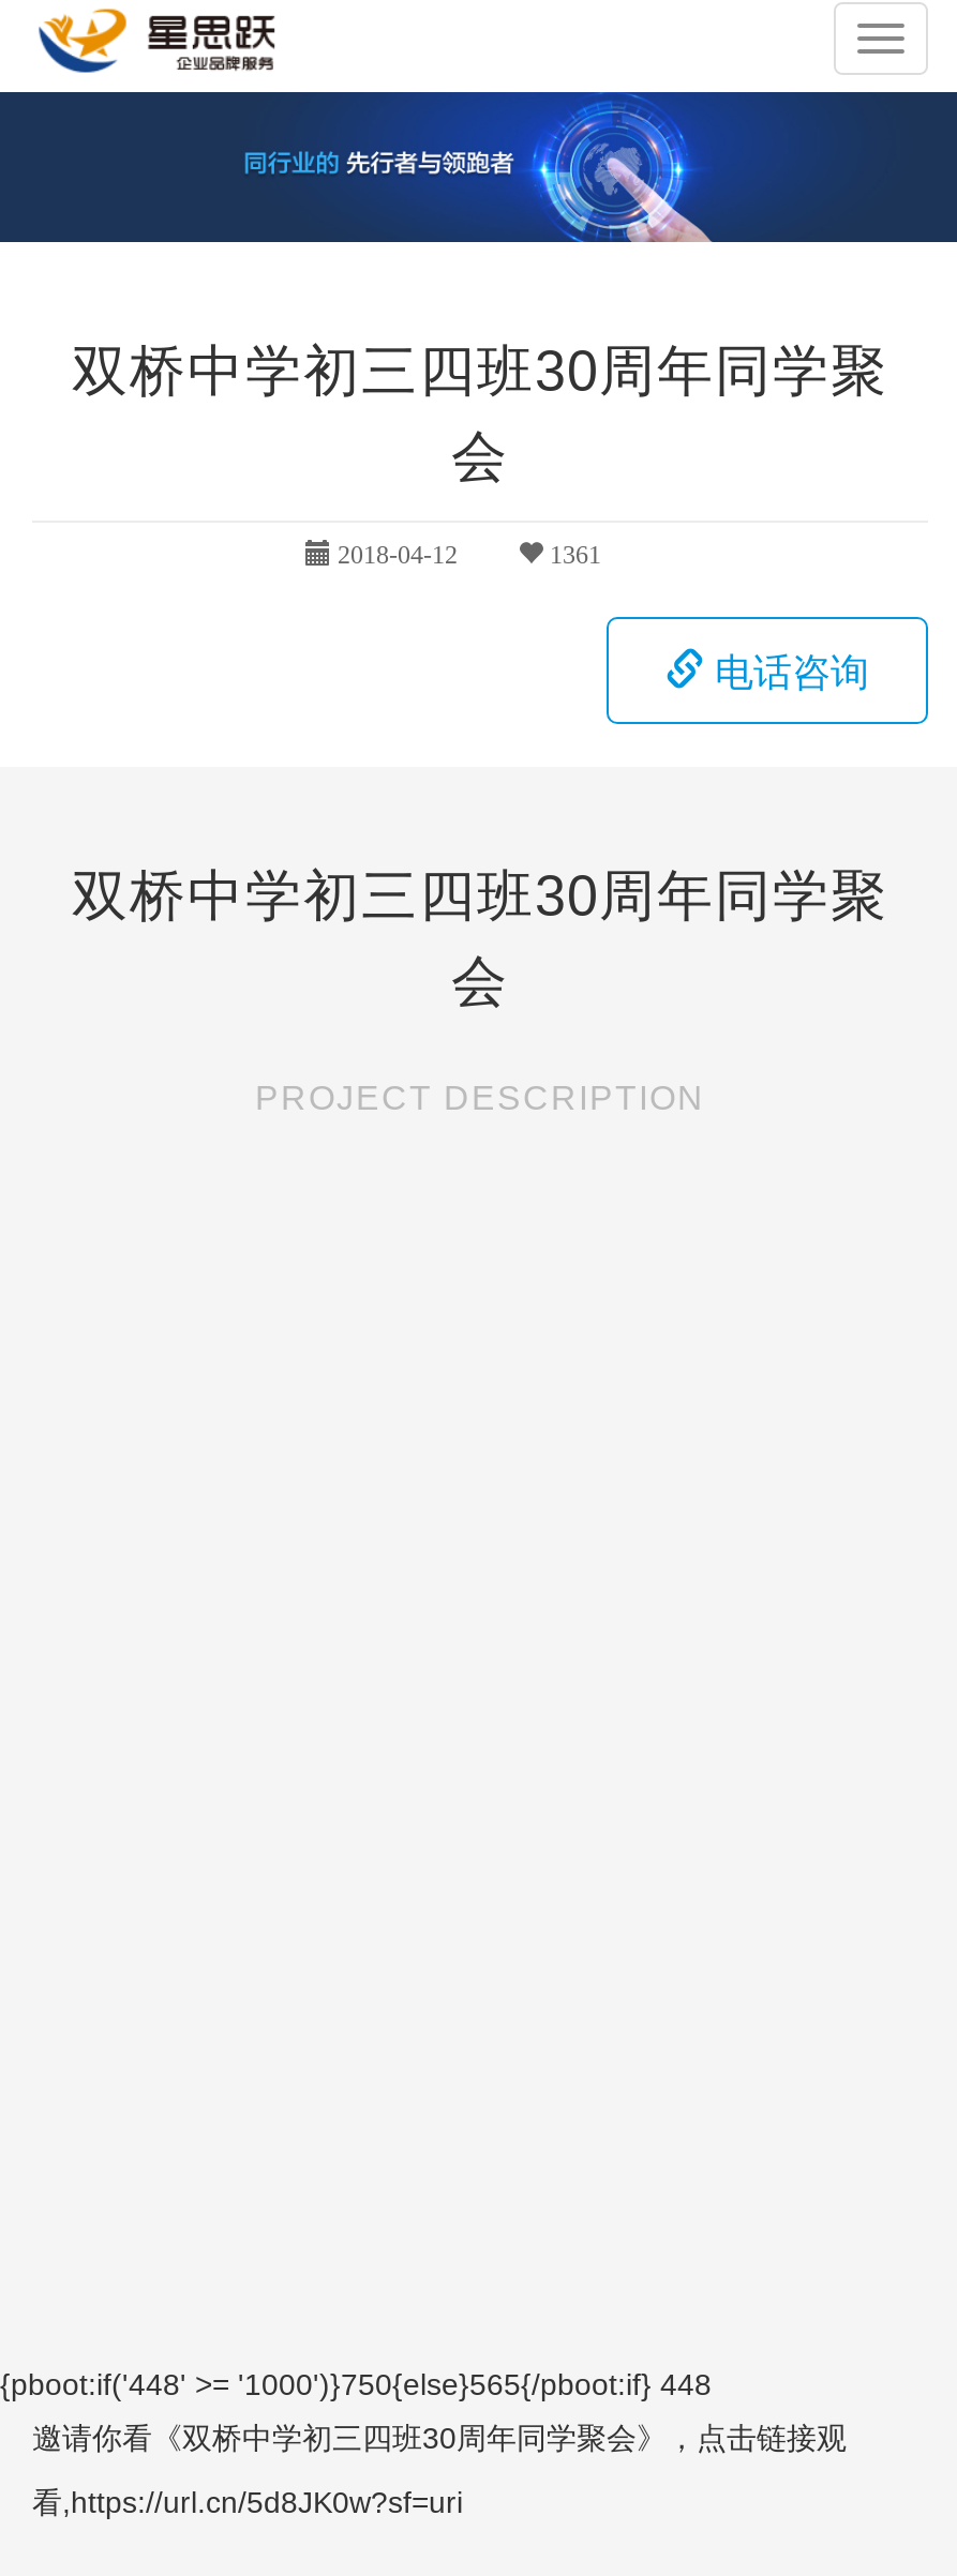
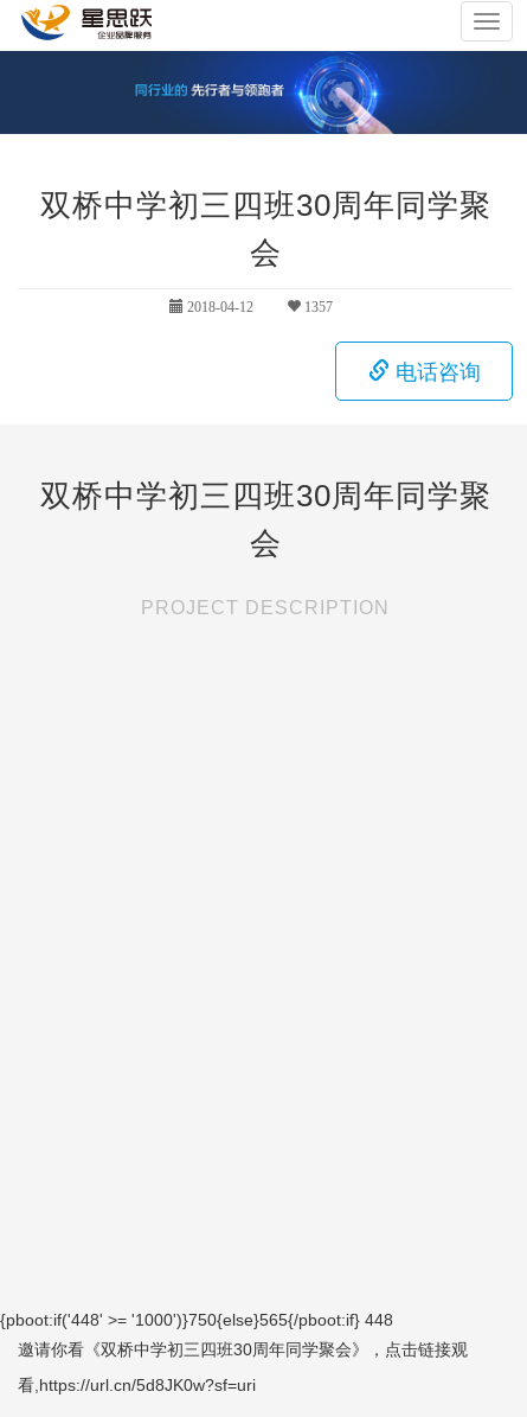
[543,540,601,570] 1361 -> [300,299,332,315] 1357

